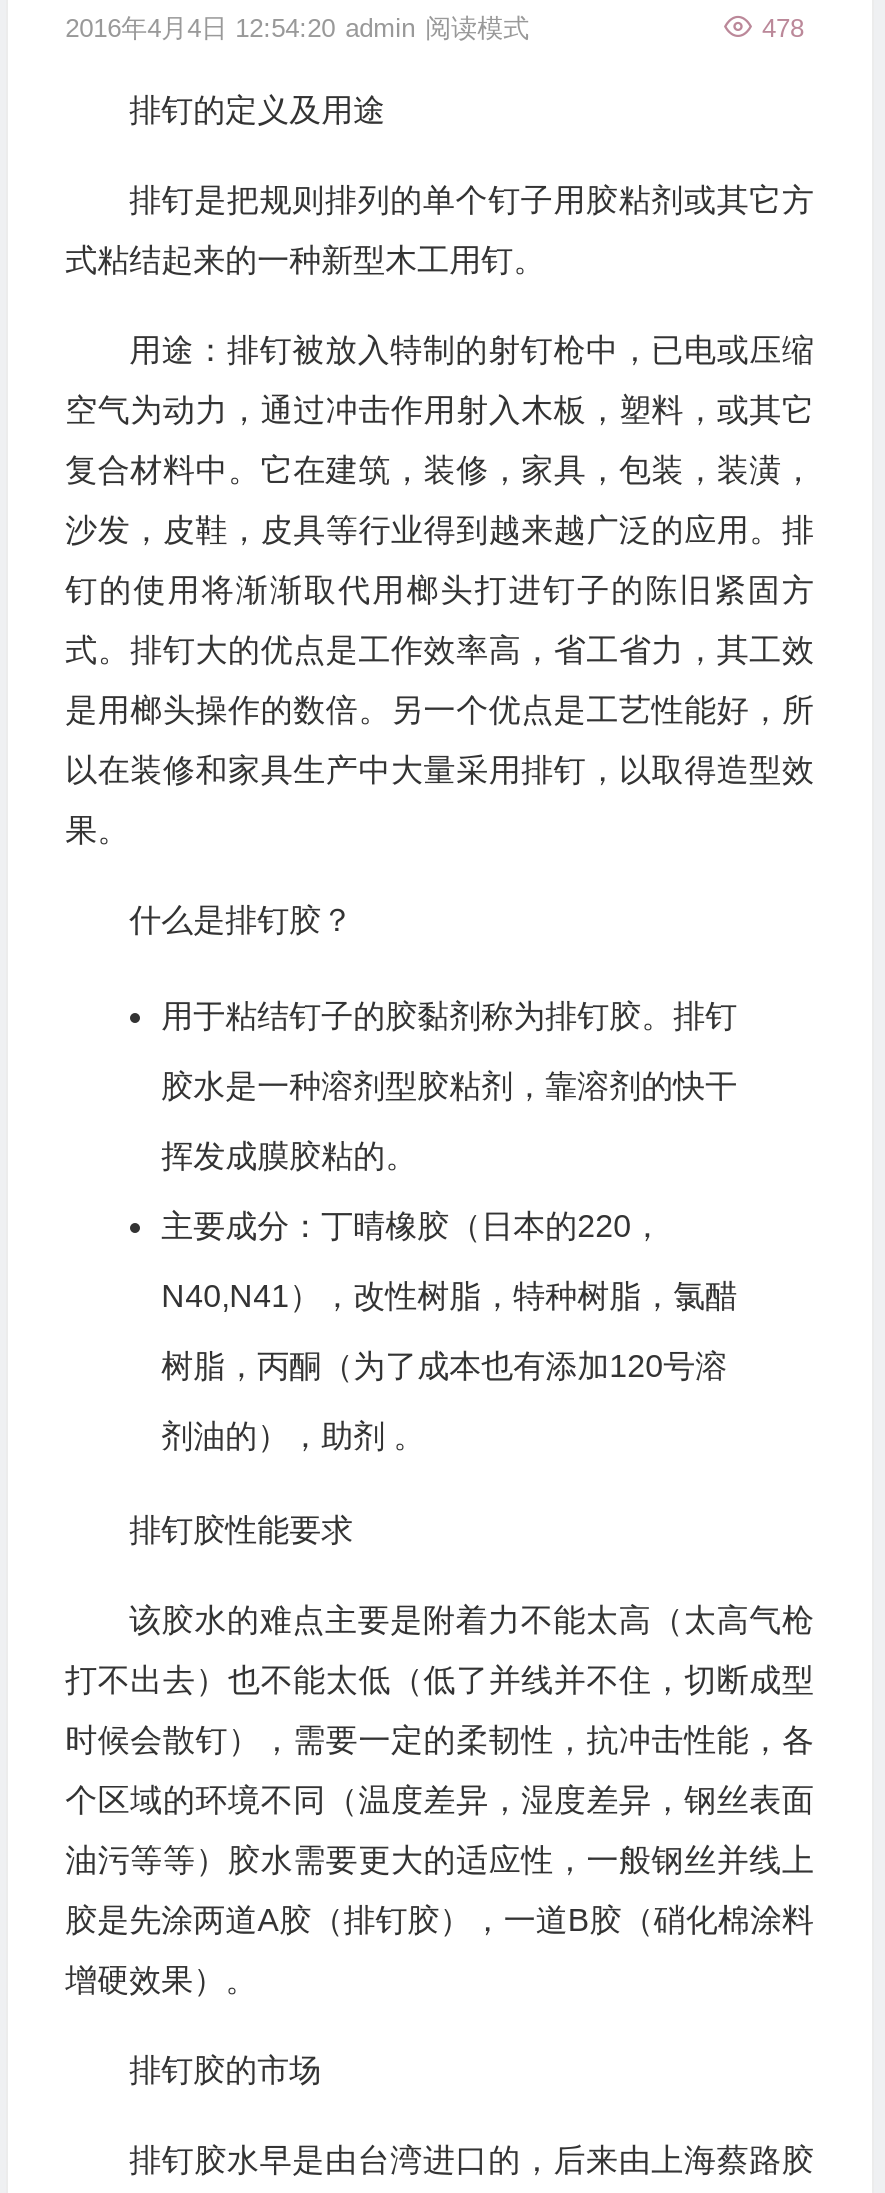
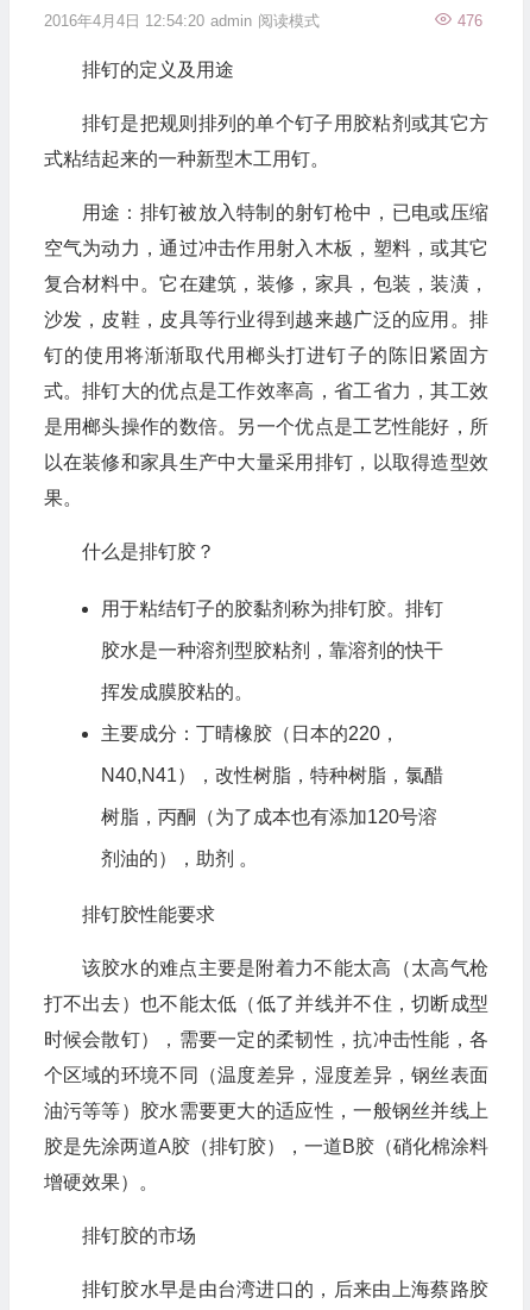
[762,13,804,43] 478 -> [458,12,482,30] 476

